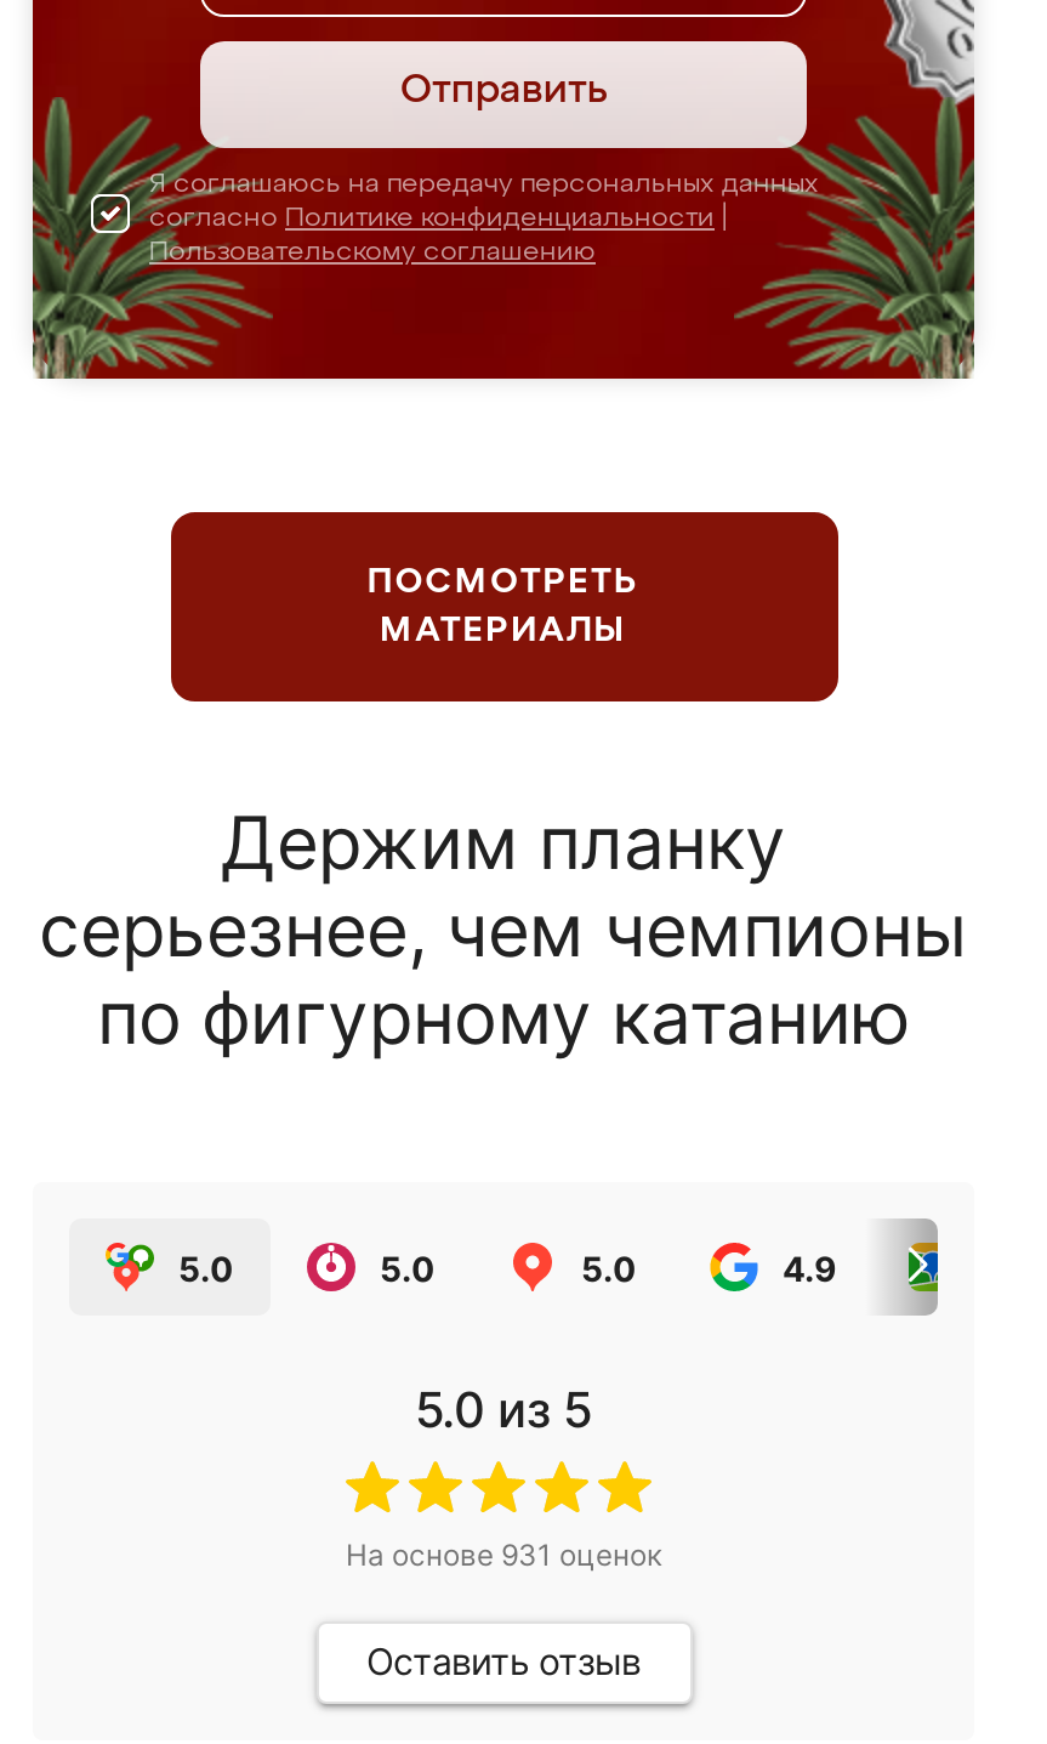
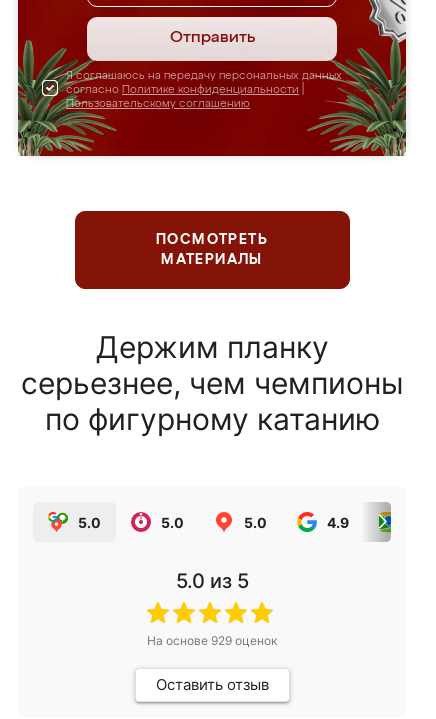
[346,1536,661,1573] На основе 931 оценок -> [147,633,277,648] На основе 929 оценок

